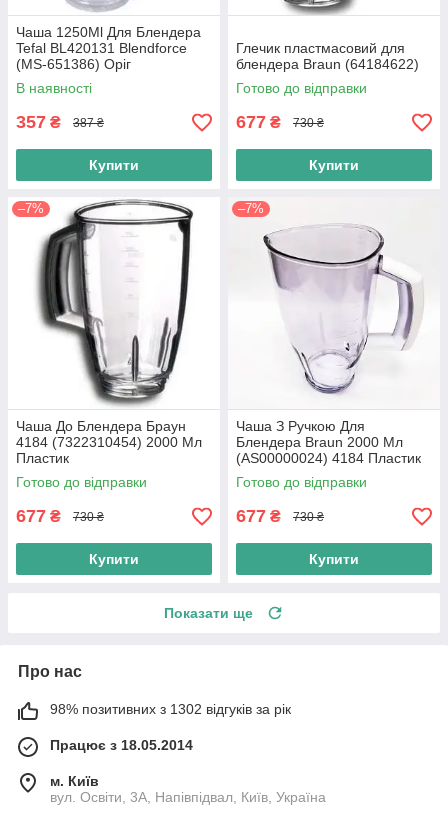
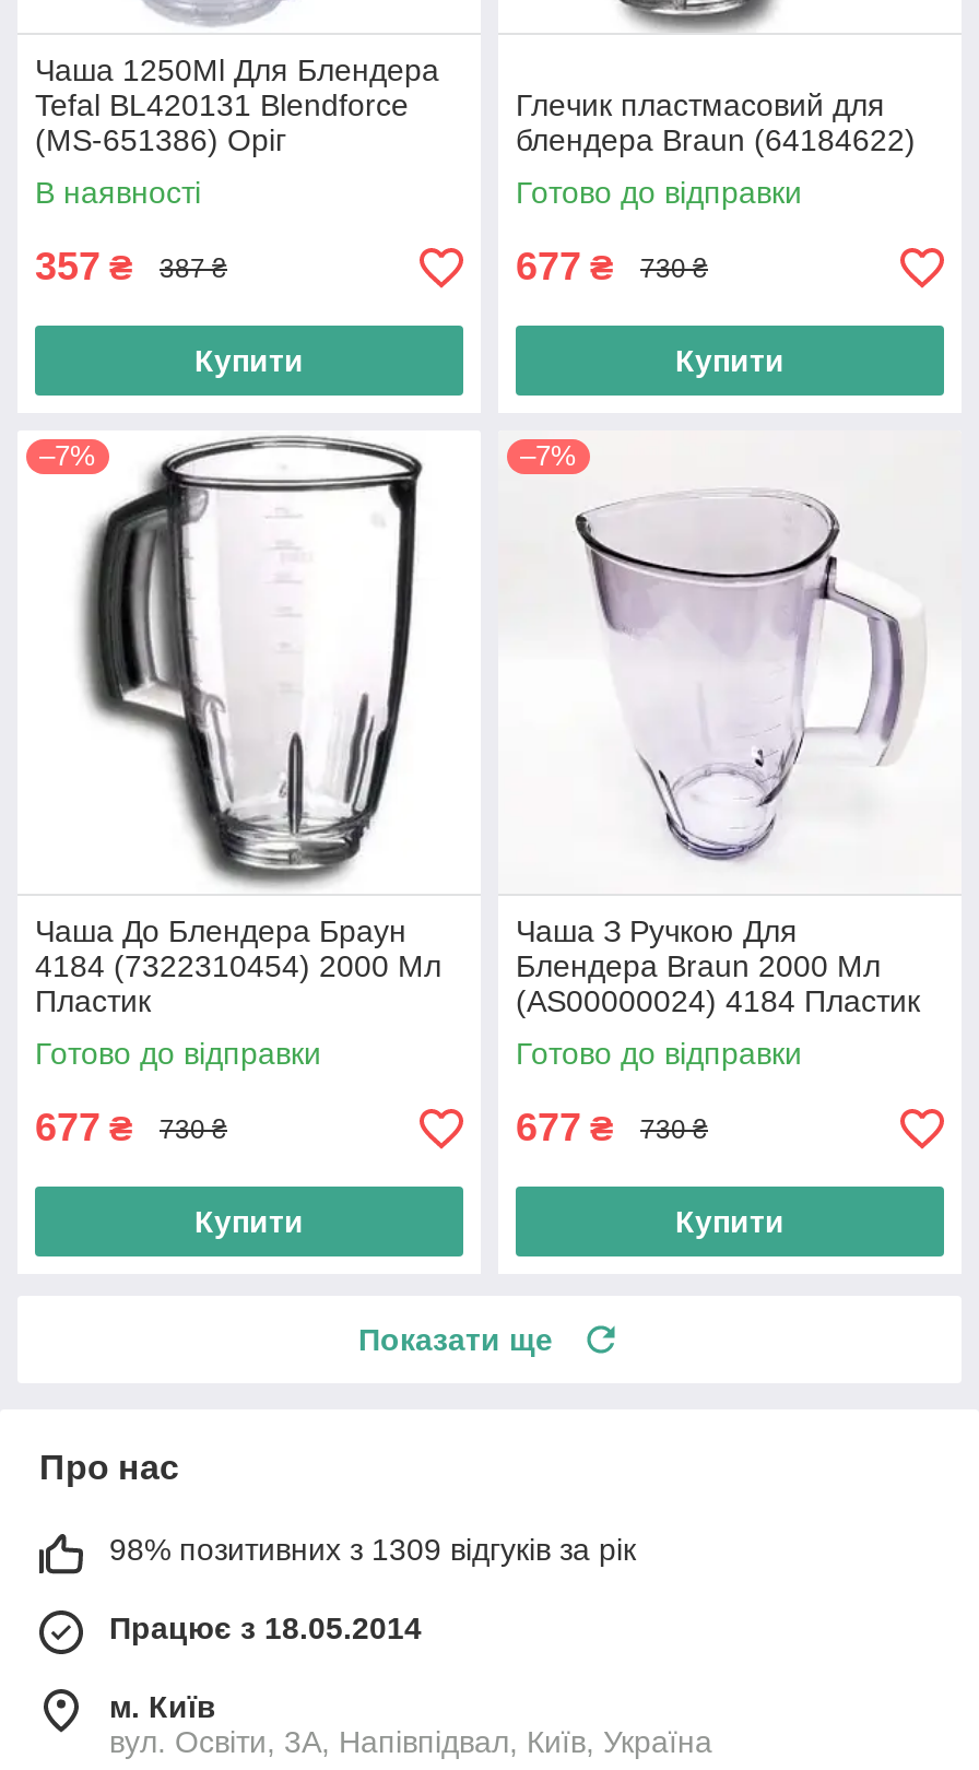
[50,701,291,717] 98% позитивних з 1302 відгуків за рік -> [109,1532,636,1567] 98% позитивних з 1309 відгуків за рік

